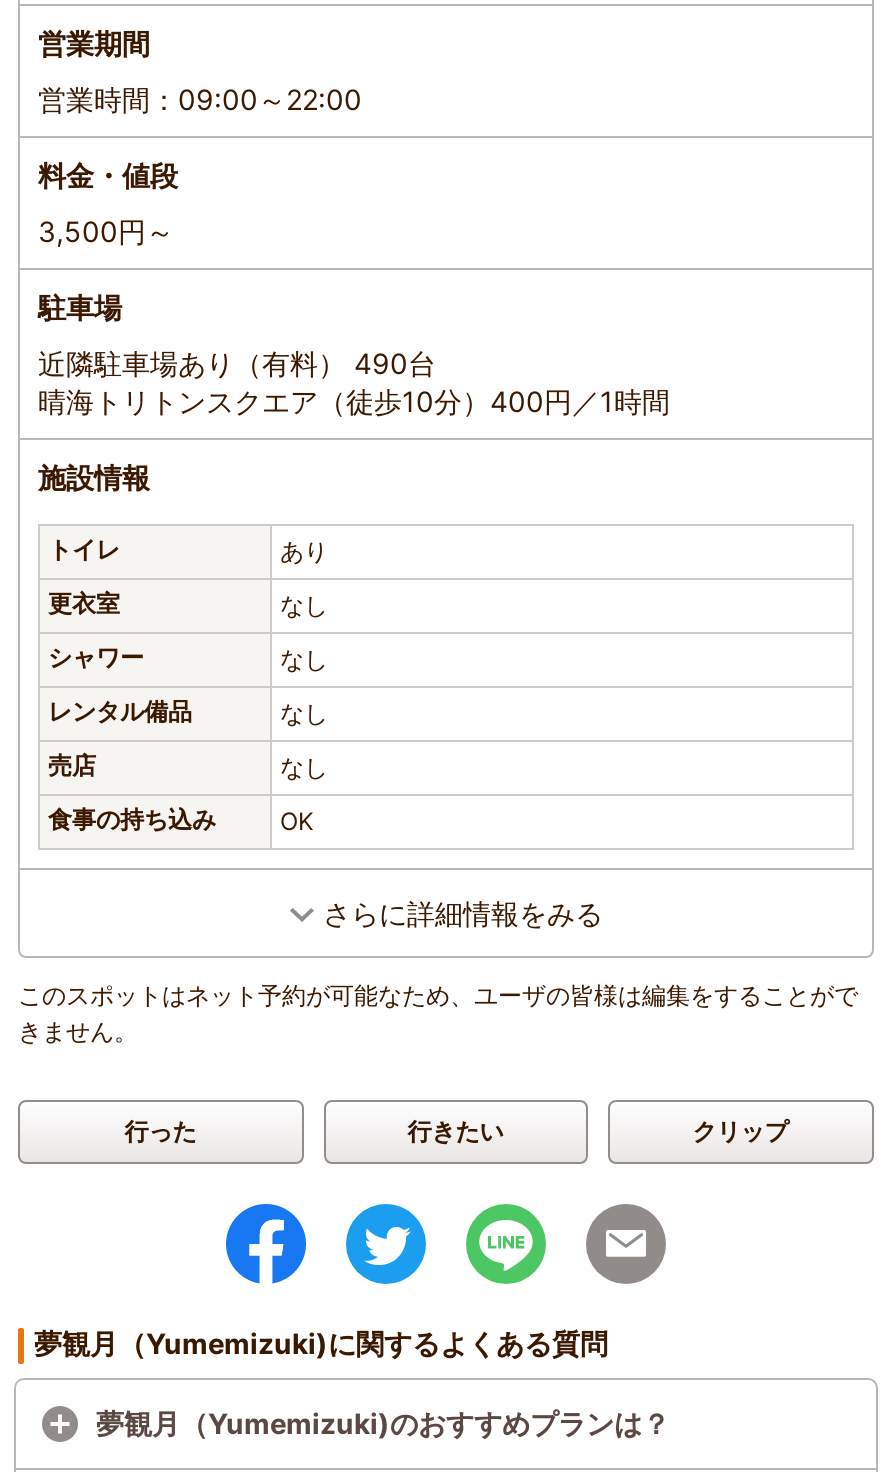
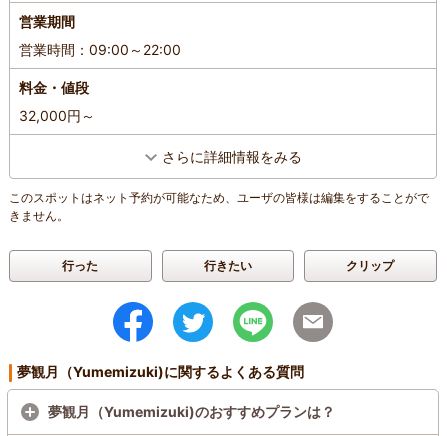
[38,215,670,837] 3,500円～ | 駐車場 | 近隣駐車場あり（有料） 490台 | 晴海トリトンスクエア（徒歩10分）400円／1時間 | 施設情報 | トイレ | あり | 更衣室 | なし | シャワー | なし | レンタル備品 | なし | 売店 | なし | 食事の持ち込み | OK -> [19,107,95,124] 32,000円～

